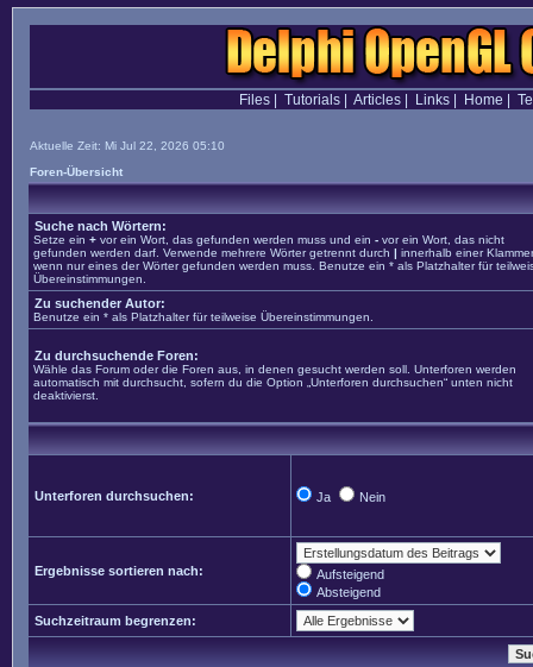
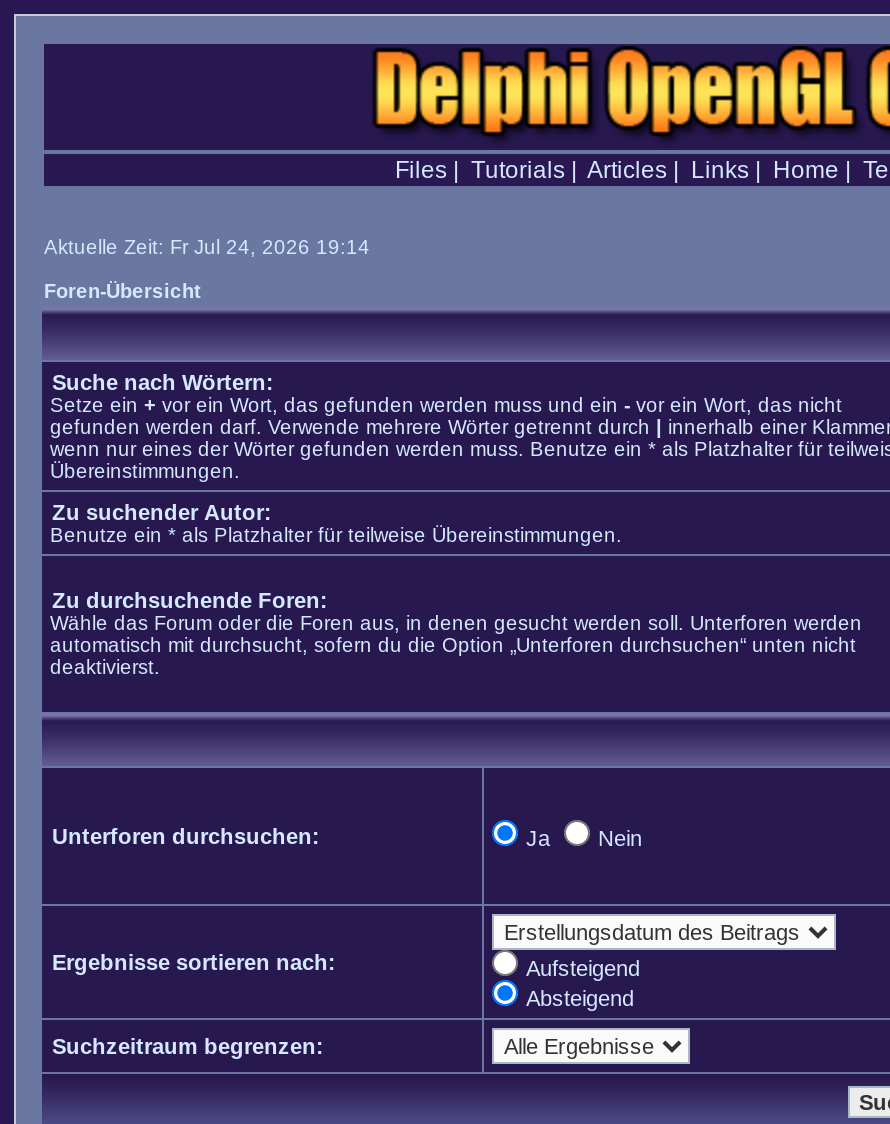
[30,139,225,152] Aktuelle Zeit: Mi Jul 22, 2026 05:10 -> [44,236,370,258] Aktuelle Zeit: Fr Jul 24, 2026 19:14

